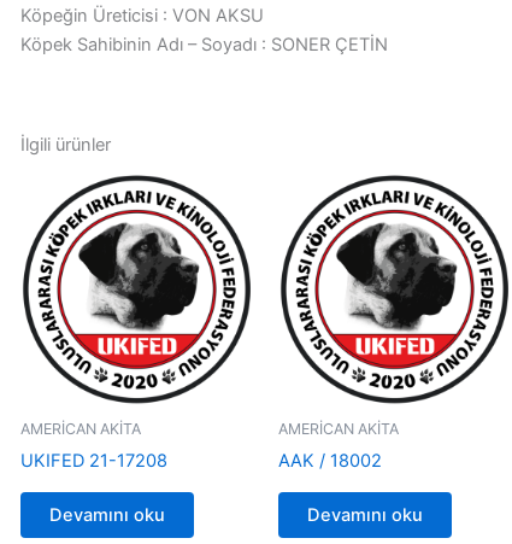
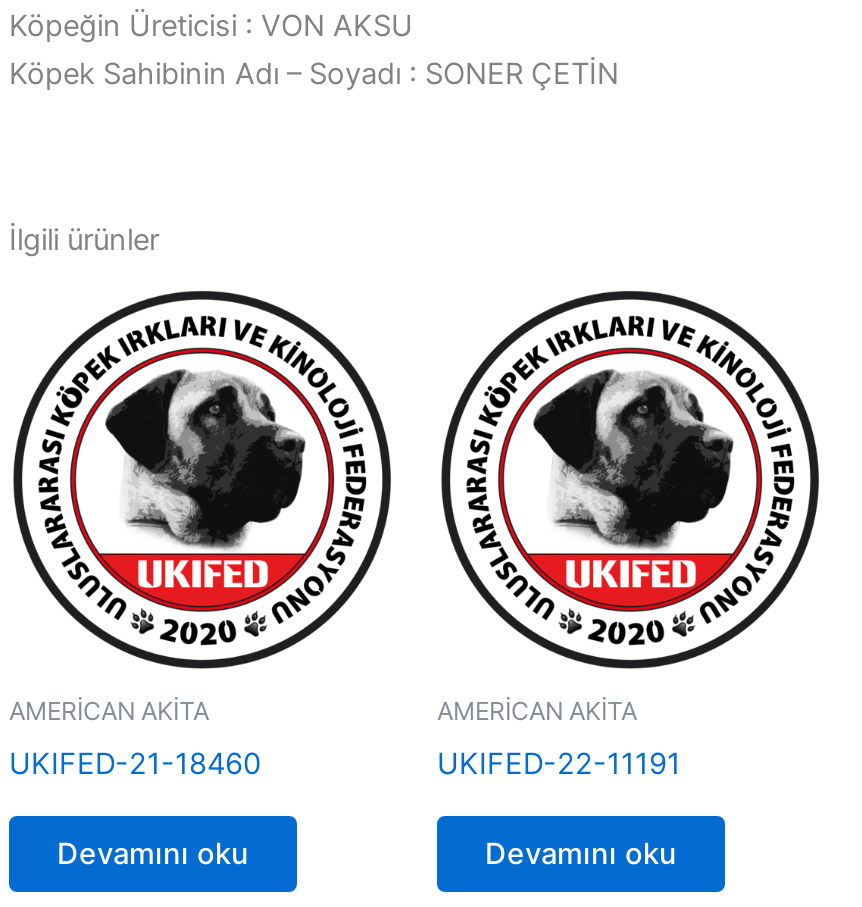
[20,450,167,471] UKIFED 21-17208 -> [9,746,261,782] UKIFED-21-18460
[278,450,382,471] AAK / 18002 -> [437,746,681,782] UKIFED-22-11191

